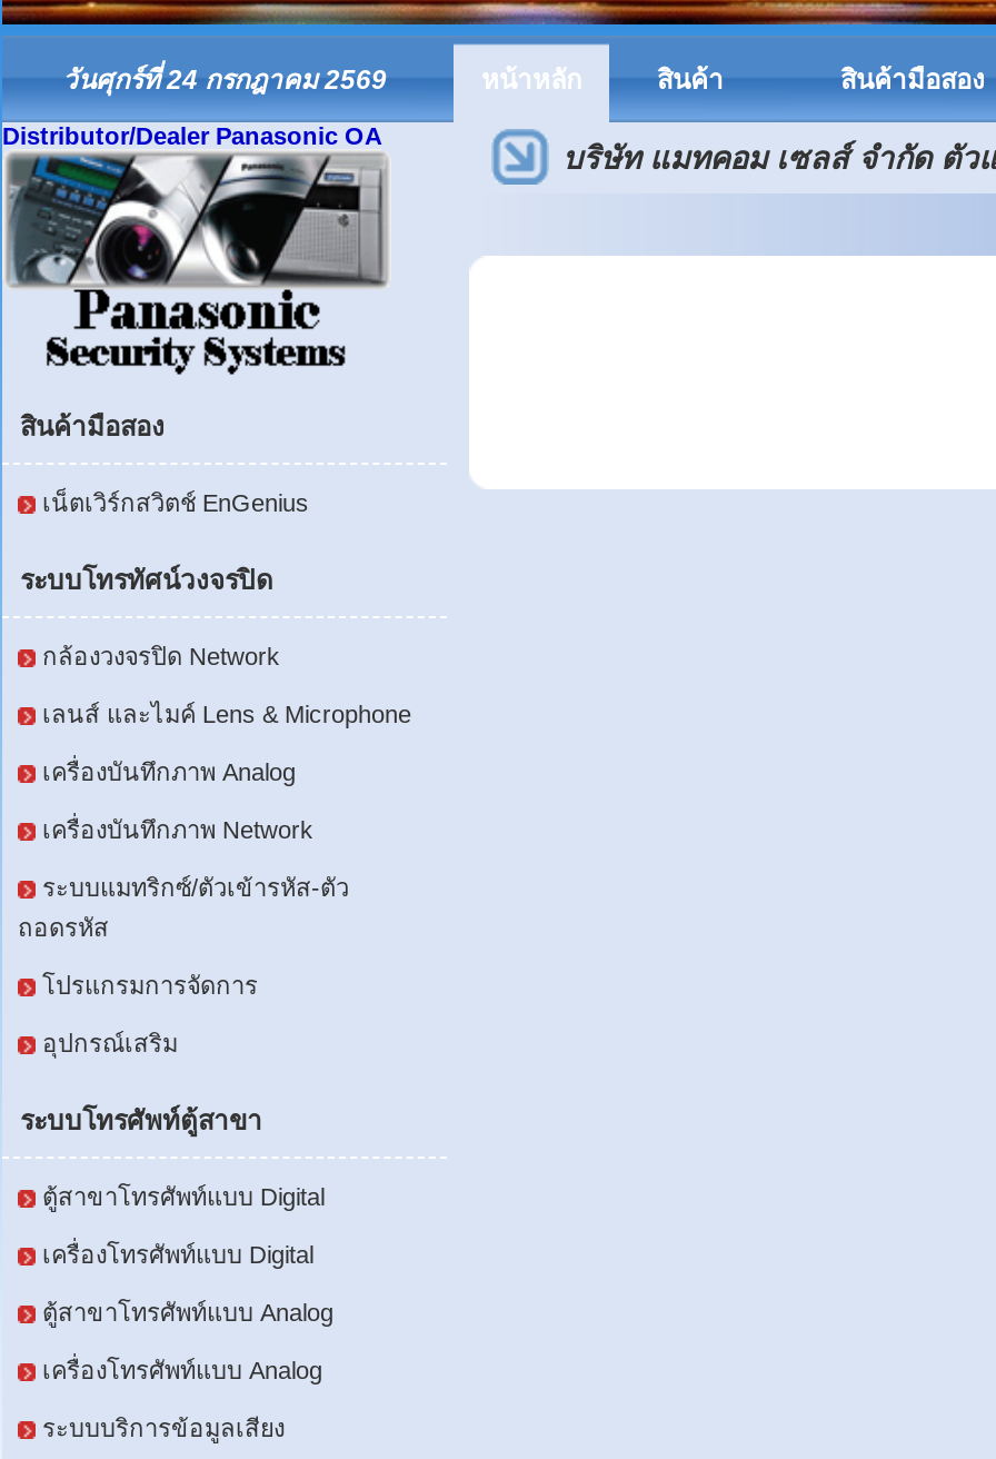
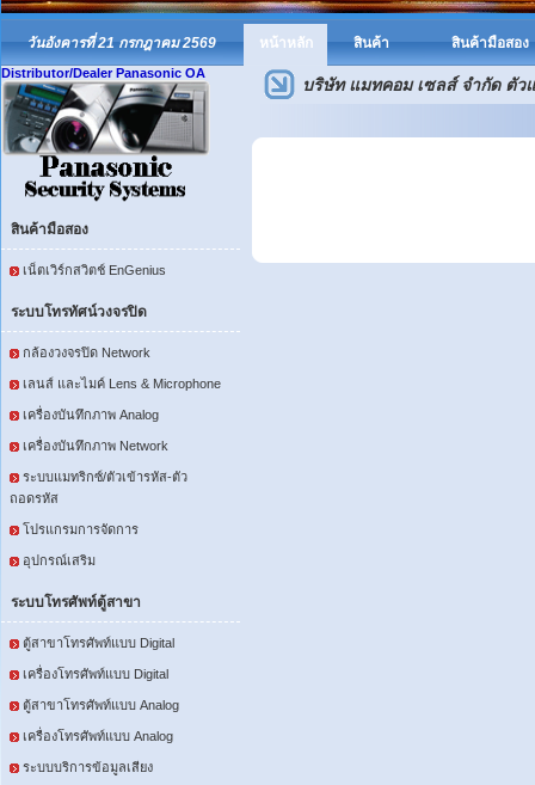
[62,64,387,96] วันศุกร์ที่ 24 กรกฎาคม 2569 -> [26,35,216,51] วันอังคารที่ 21 กรกฎาคม 2569

